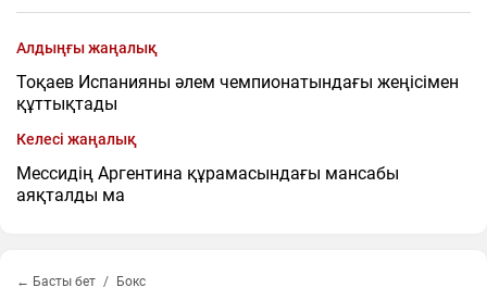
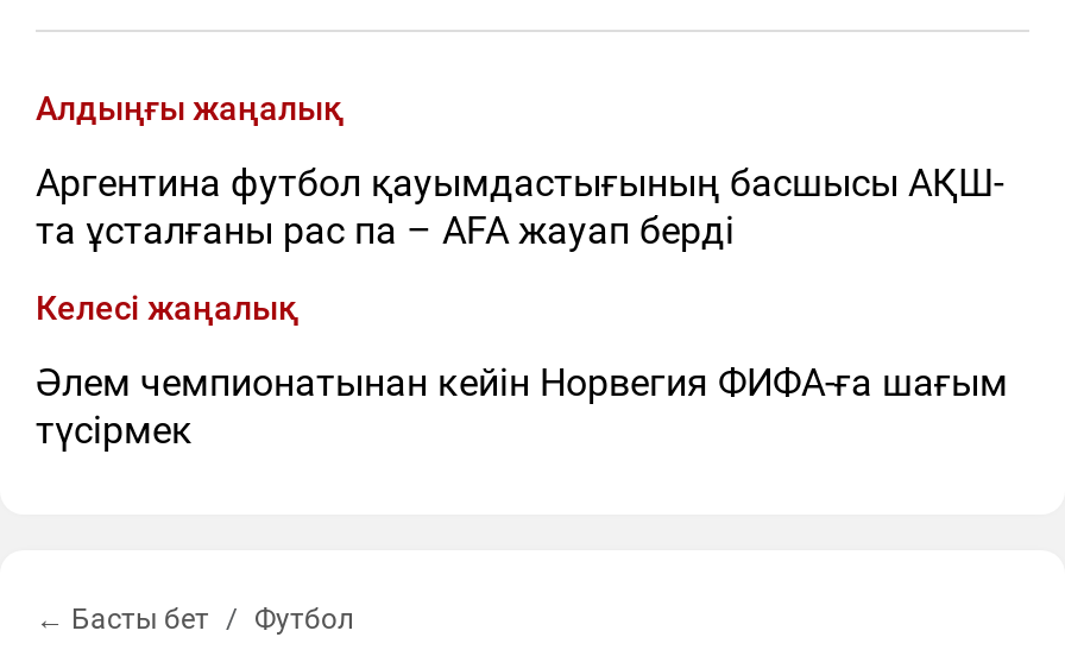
[16,71,459,114] Тоқаев Испанияны әлем чемпионатындағы жеңісімен | құттықтады -> [36,161,1003,254] Аргентина футбол қауымдастығының басшысы АҚШ- | та ұсталғаны рас па – AFA жауап берді
[16,163,399,205] Мессидің Аргентина құрамасындағы мансабы | аяқталды ма -> [36,361,1008,453] Әлем чемпионатынан кейін Норвегия ФИФА-ға шағым | түсірмек
[116,274,146,289] Бокс -> [254,603,354,636] Футбол

